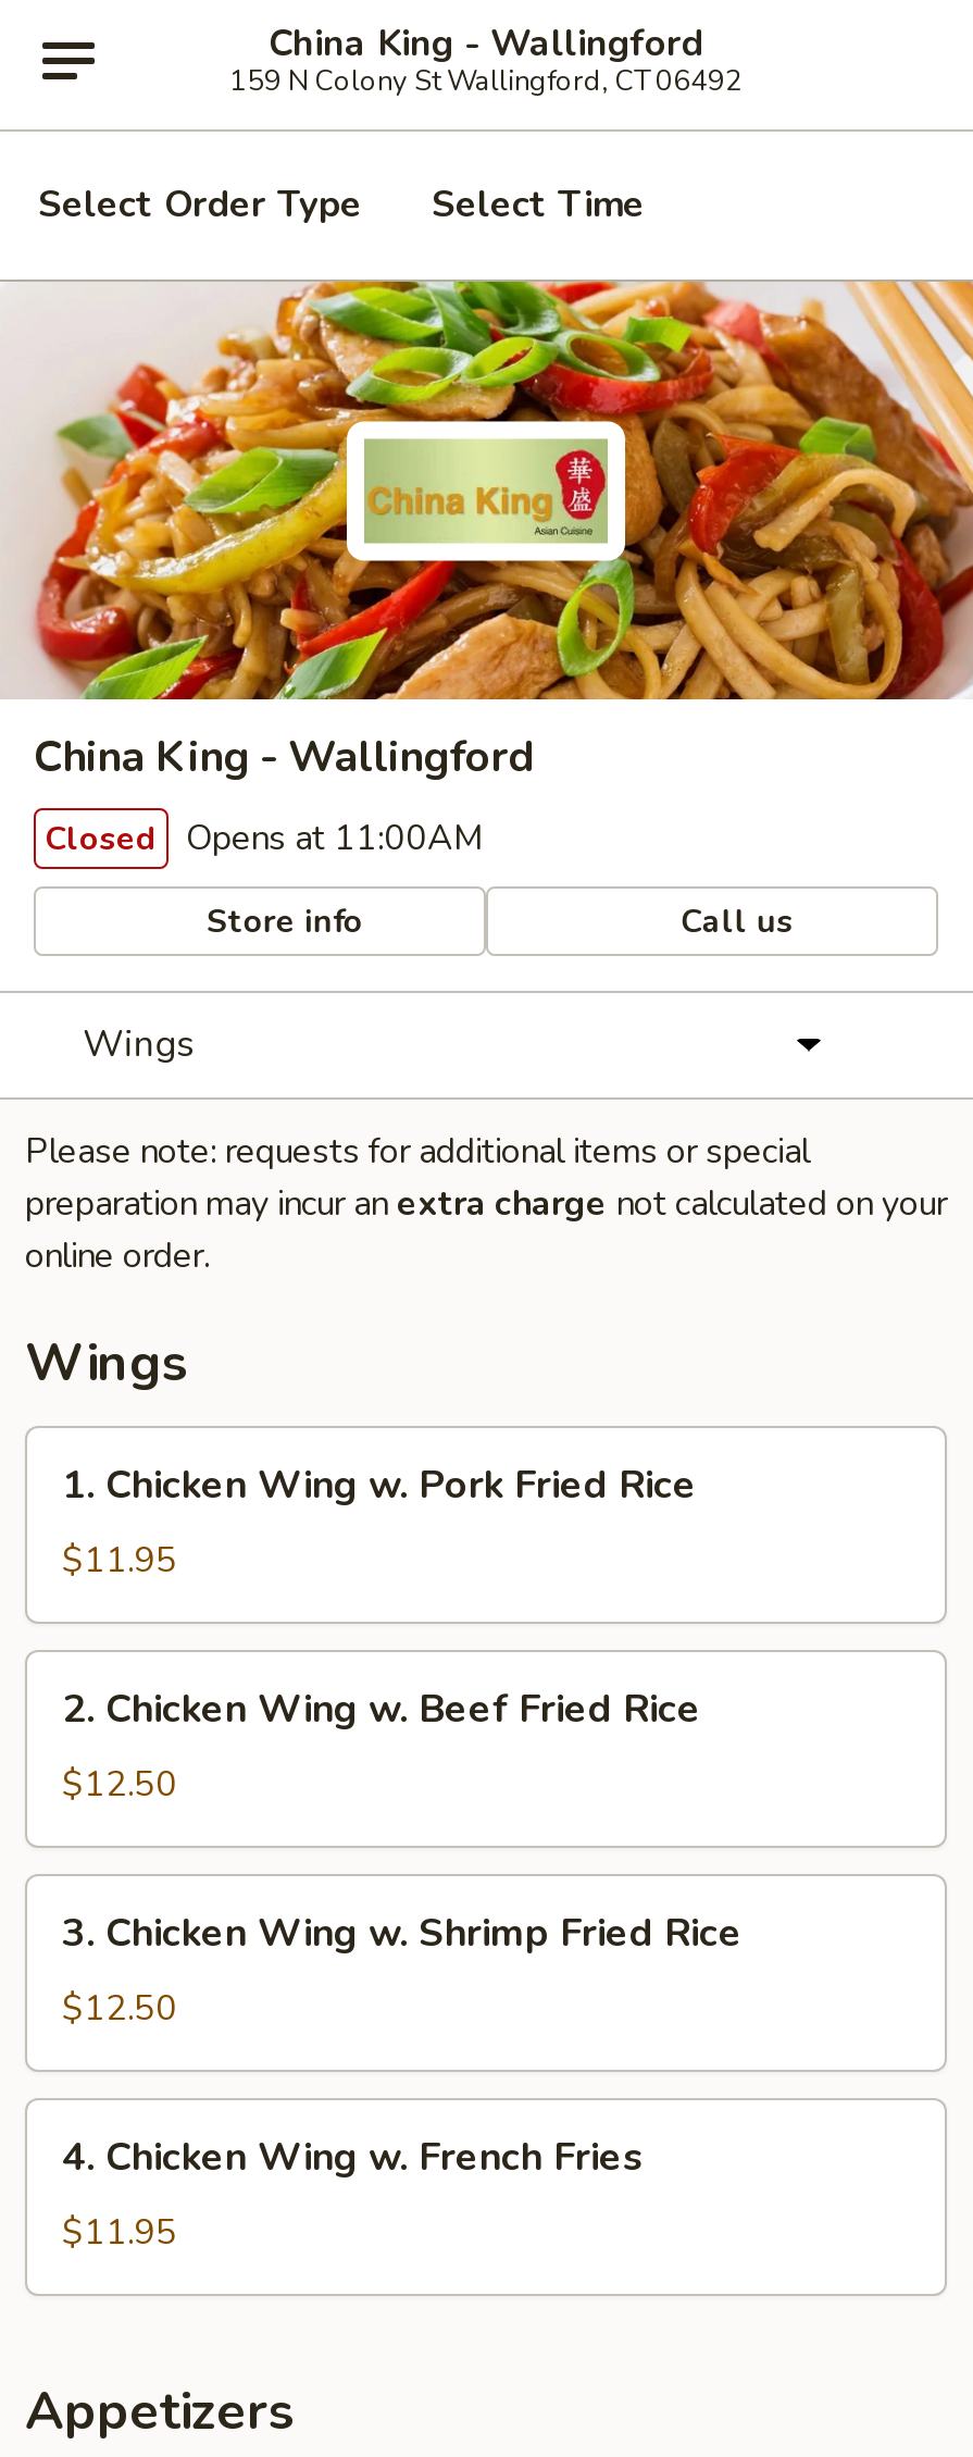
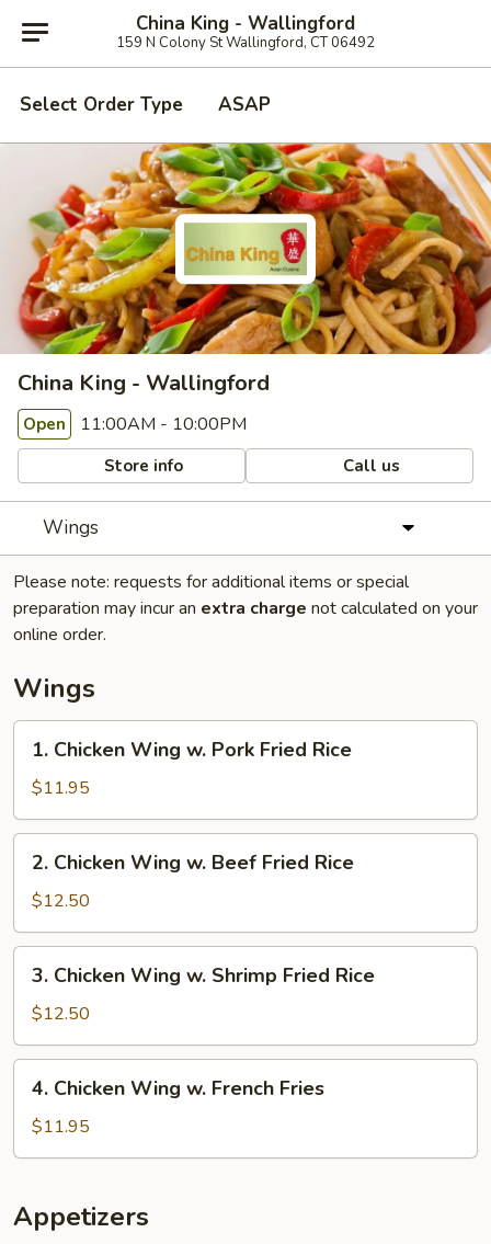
[432,179,645,229] Select Time -> [218,92,271,117] ASAP
[45,815,484,863] Closed Opens at 11:00AM -> [23,412,247,436] Open 11:00AM - 10:00PM

